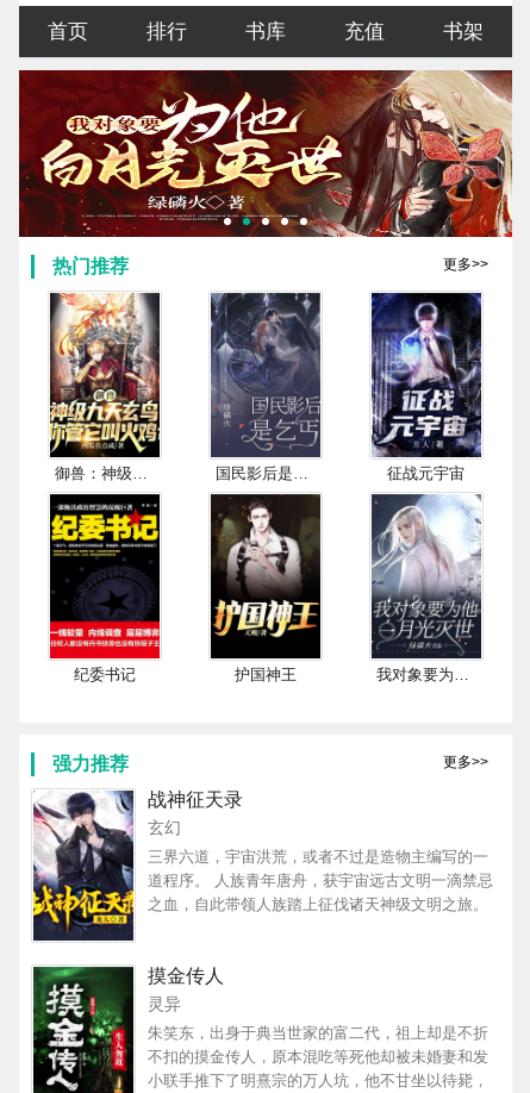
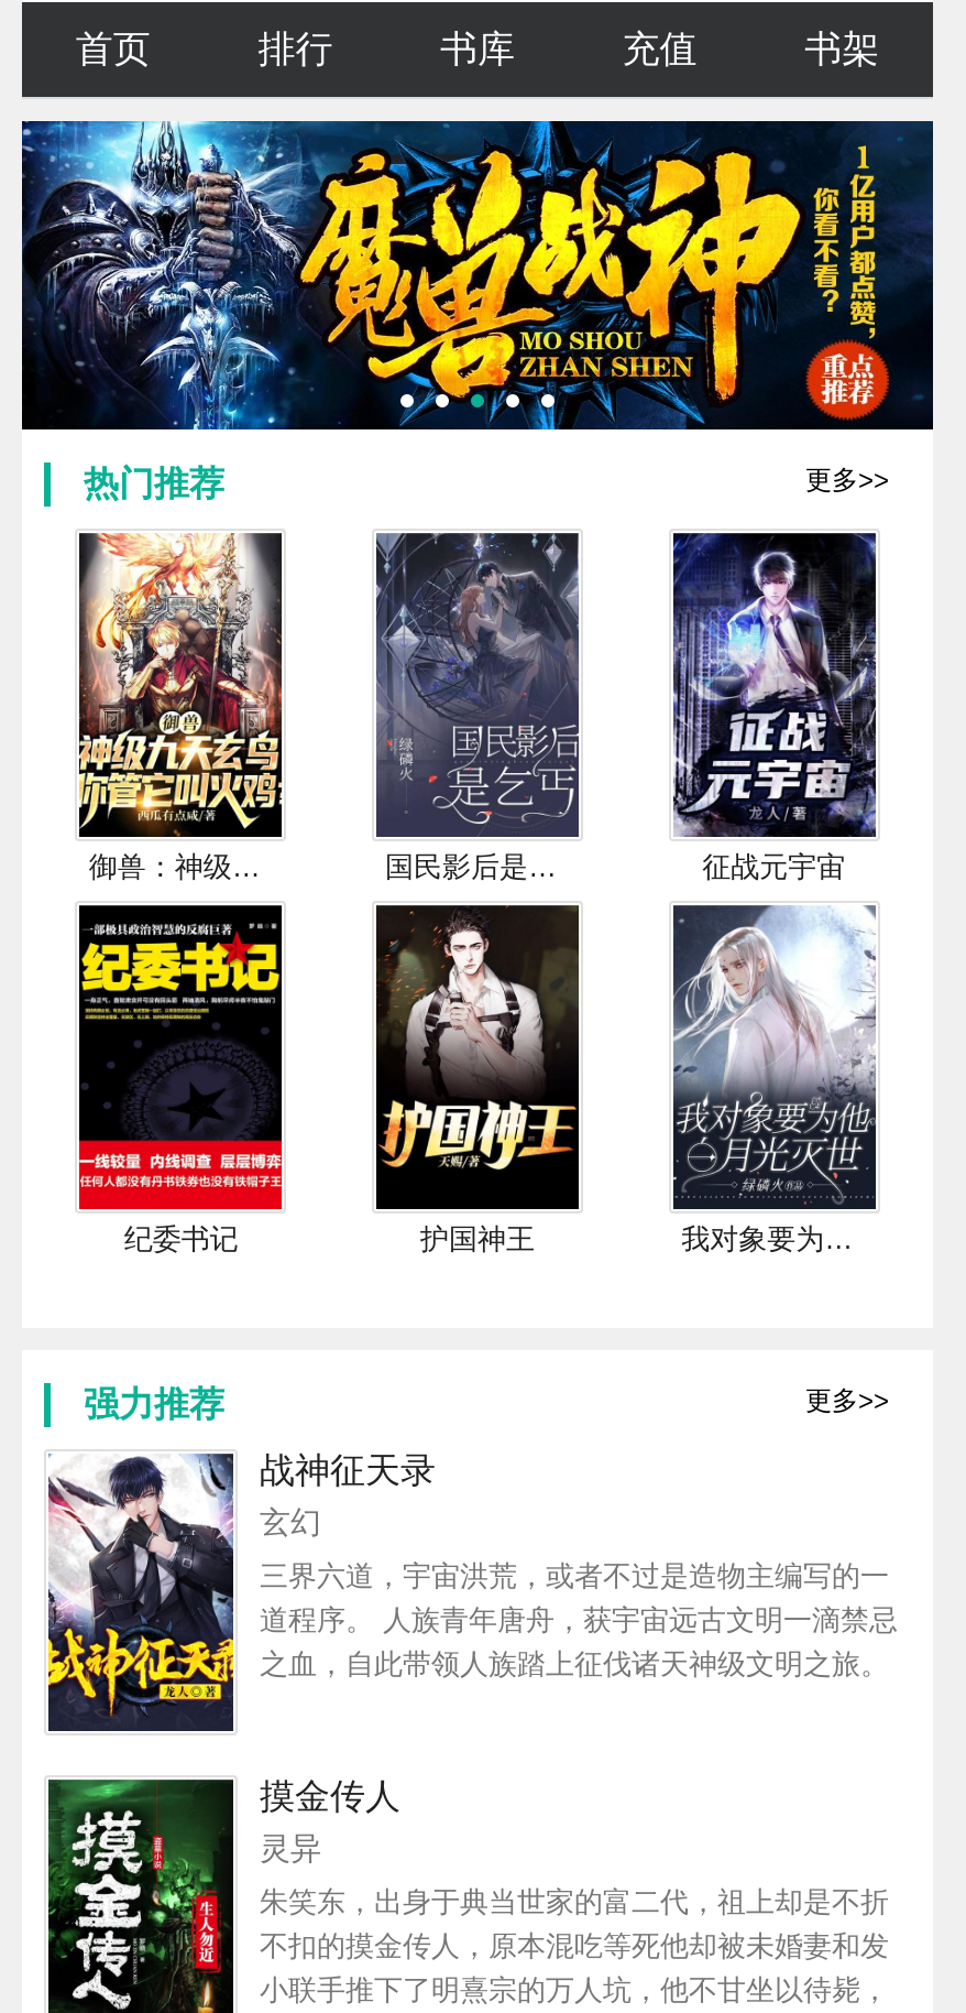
[18,69,513,238] [image] -> [20,119,935,432] [image]

